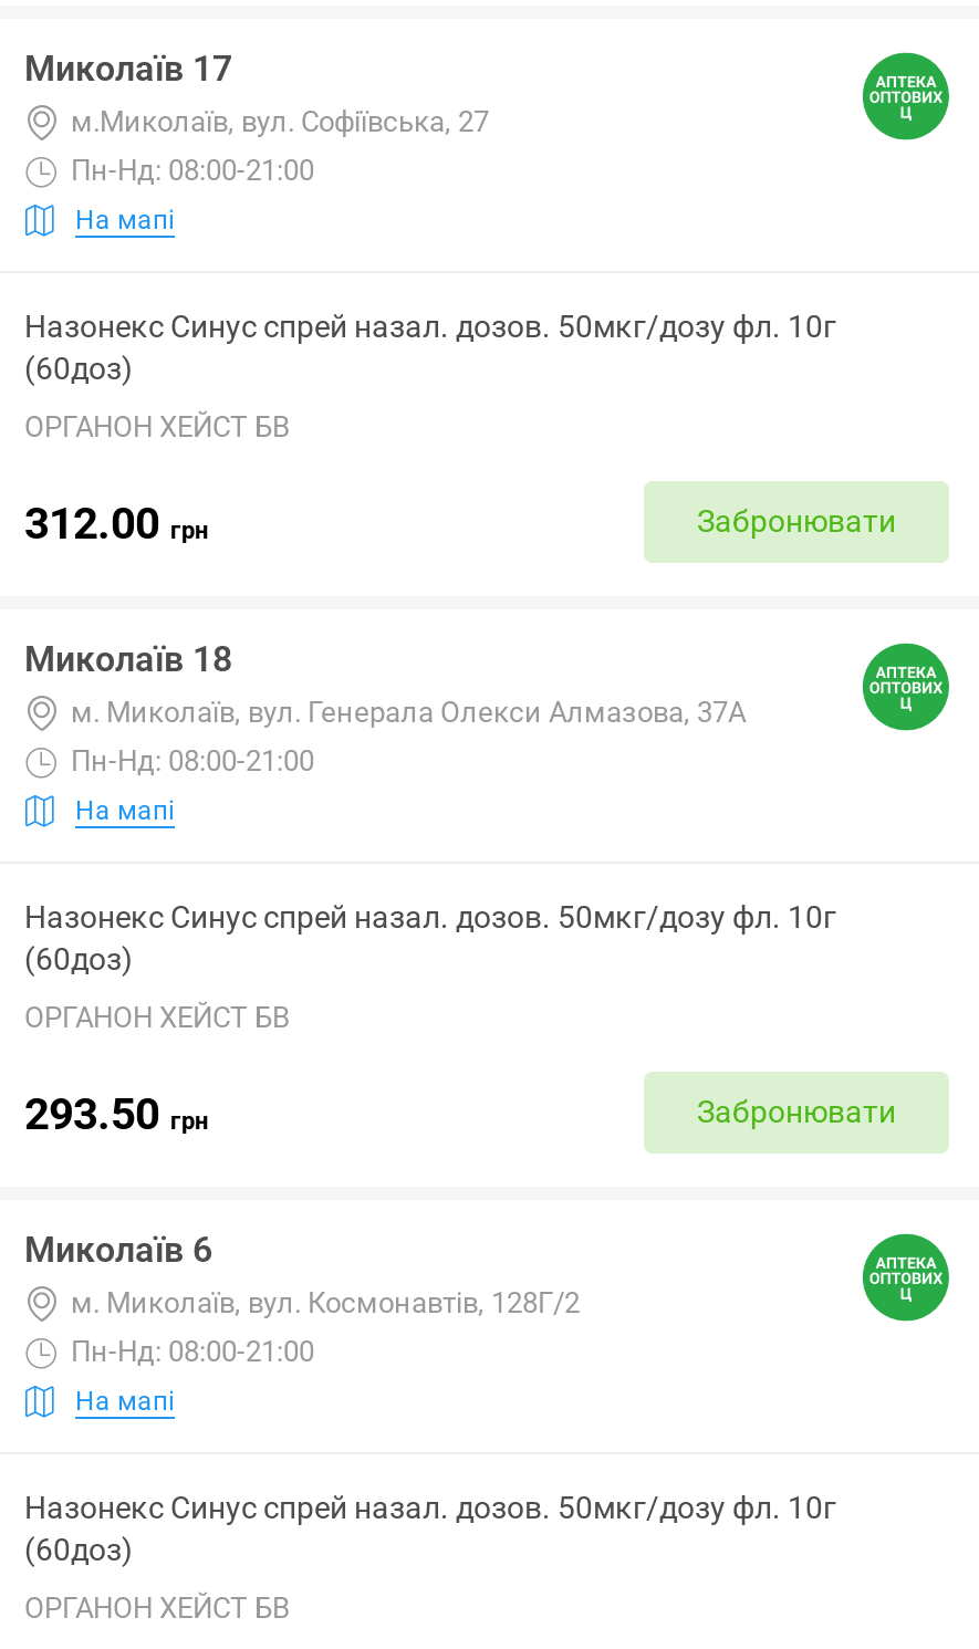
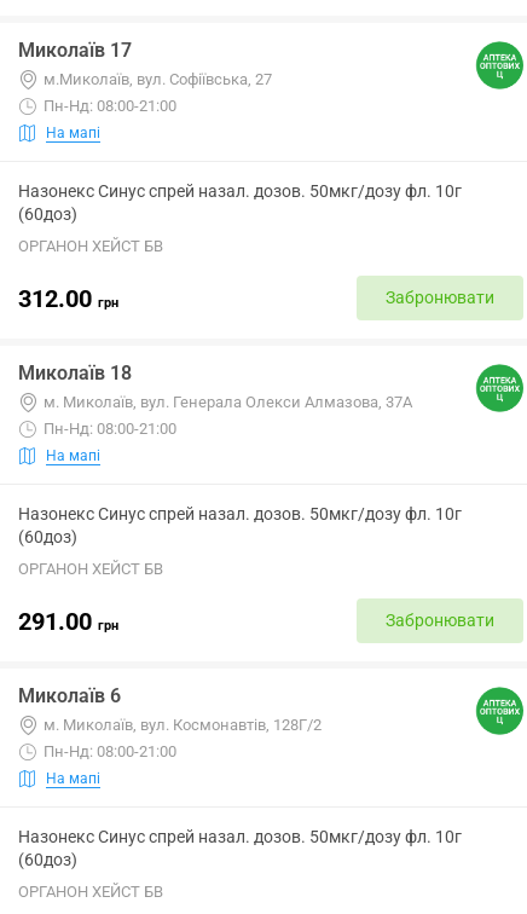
[24,1086,208,1139] 293.50 грн -> [18,606,118,635] 291.00 грн

